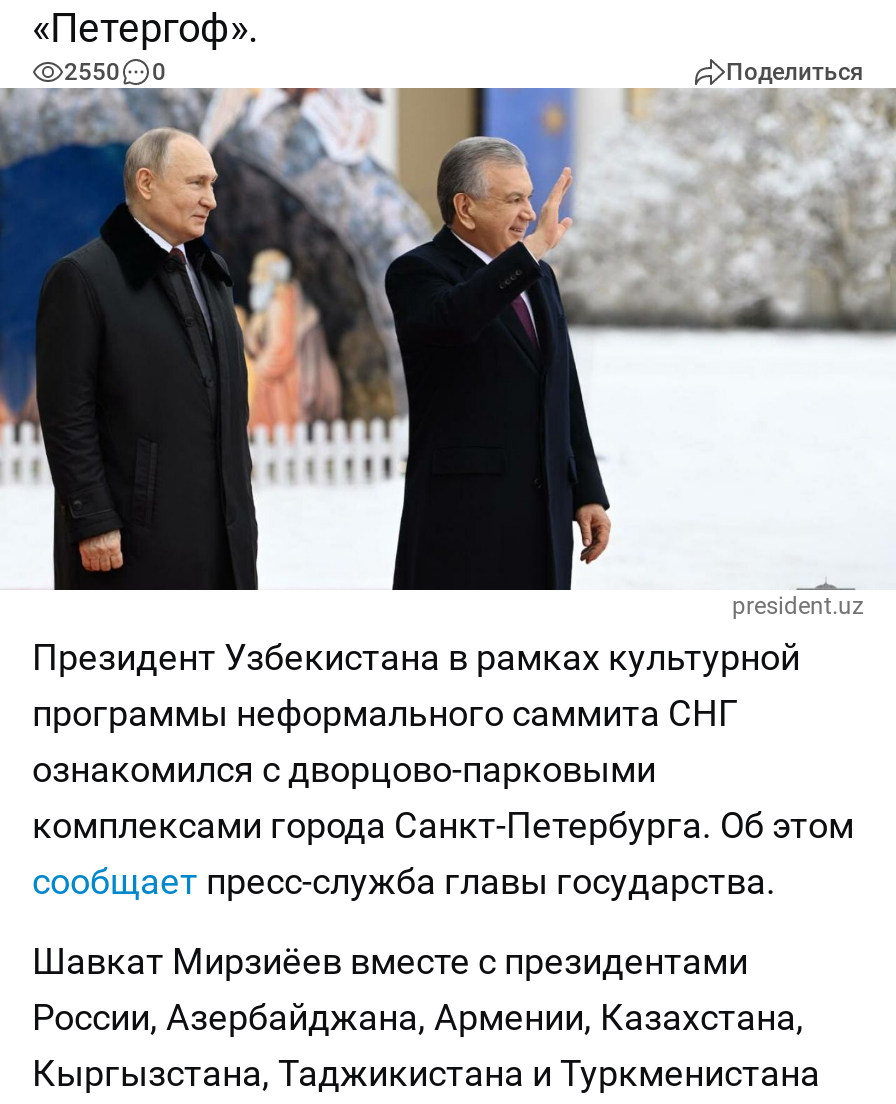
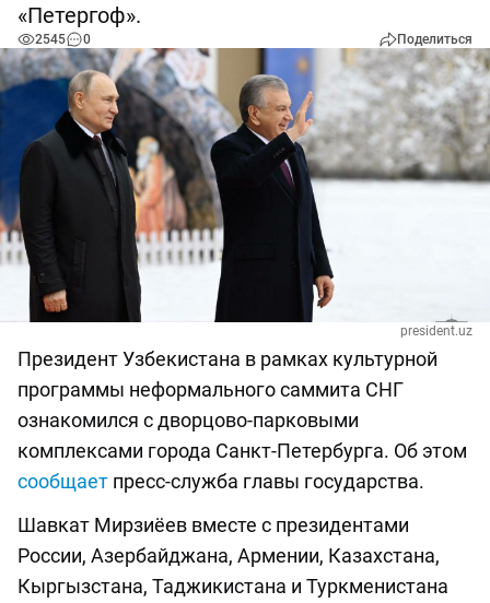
[64,58,166,86] 2550 0 -> [35,32,91,47] 2545 0

